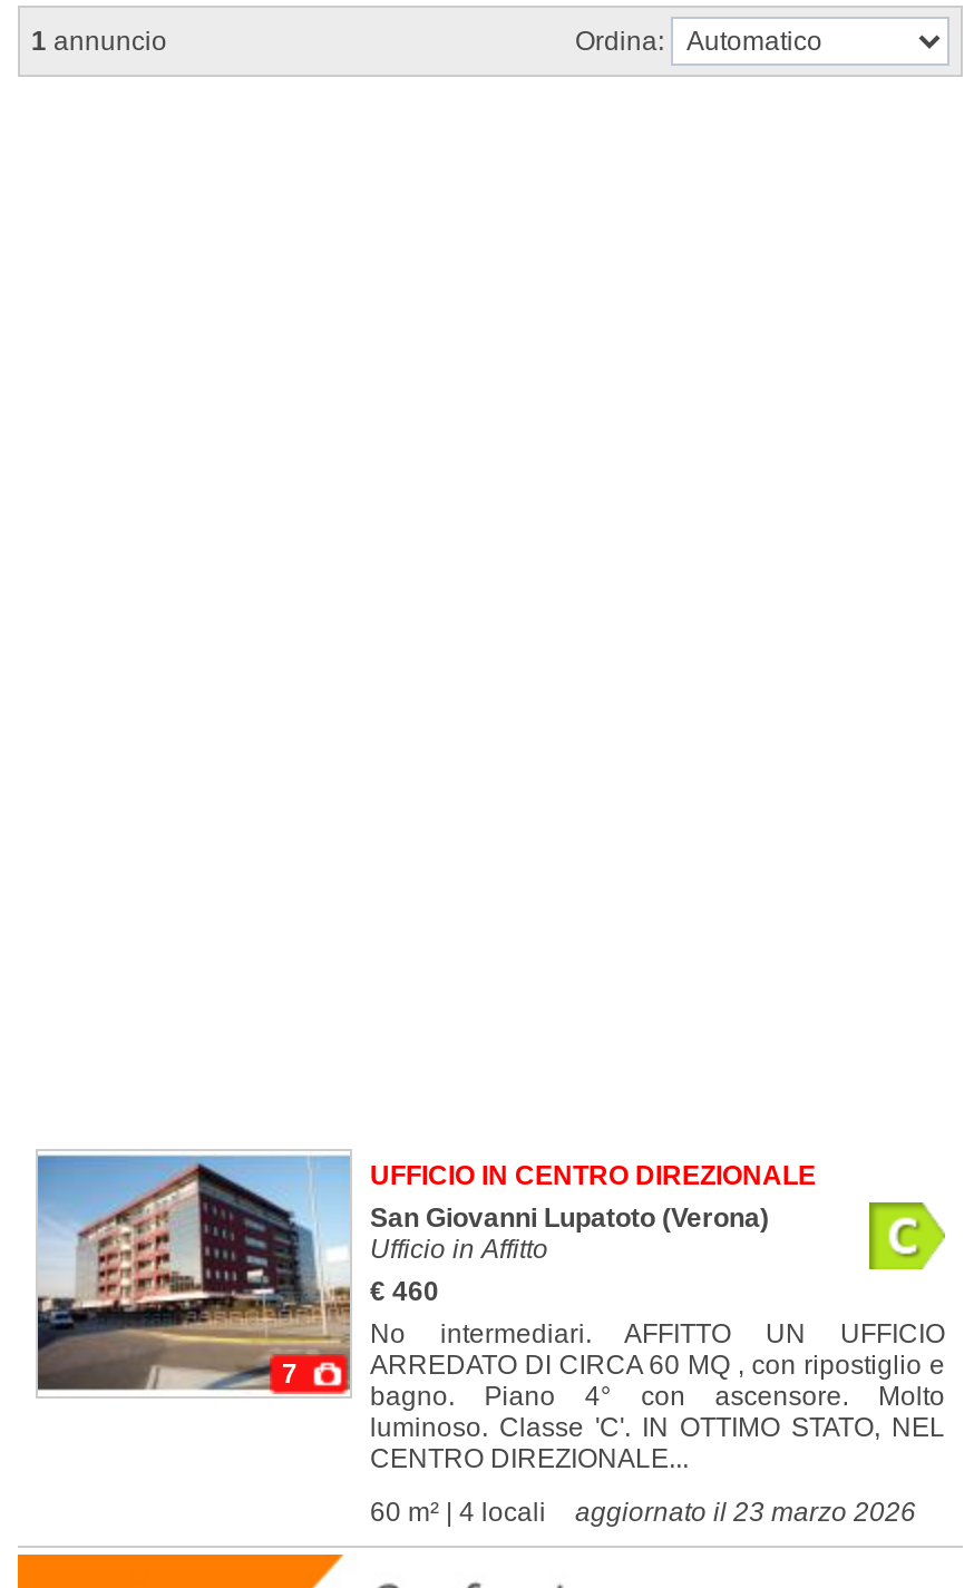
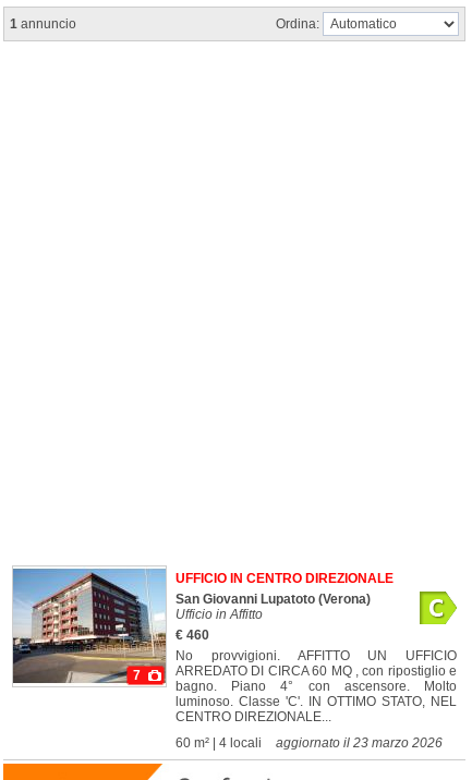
[370,1318,945,1350] No intermediari. AFFITTO UN UFFICIO -> [176,648,457,663] No provvigioni. AFFITTO UN UFFICIO

